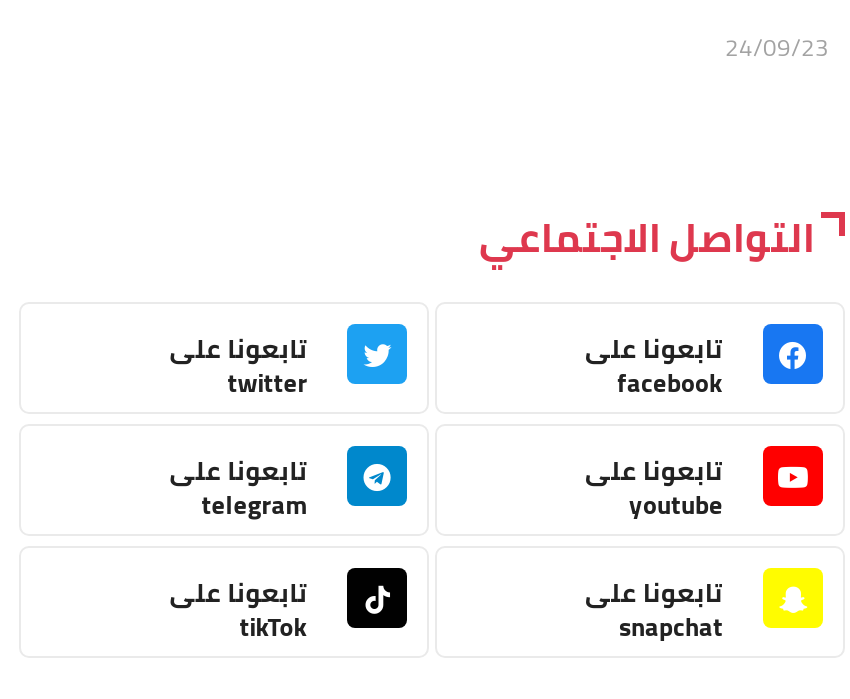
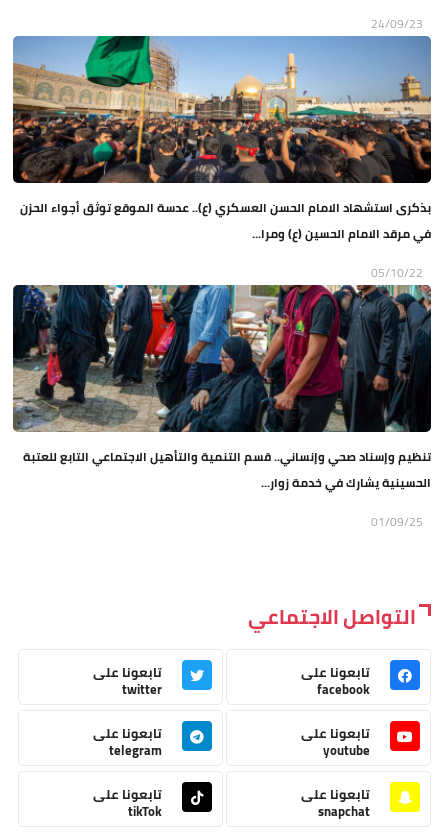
none -> [12,35,432,284] [image] | بذكرى استشهاد الامام الحسن العسكري (ع).. عدسة الموقع توثق أجواء الحزن | في مرقد الامام الحسين (ع) ومرا... | 05/10/22
none -> [12,284,432,533] [image] | تنظيم وإسناد صحي وإنساني.. قسم التنمية والتأهيل الاجتماعي التابع للعتبة | الحسينية يشارك في خدمة زوار... | 01/09/25

